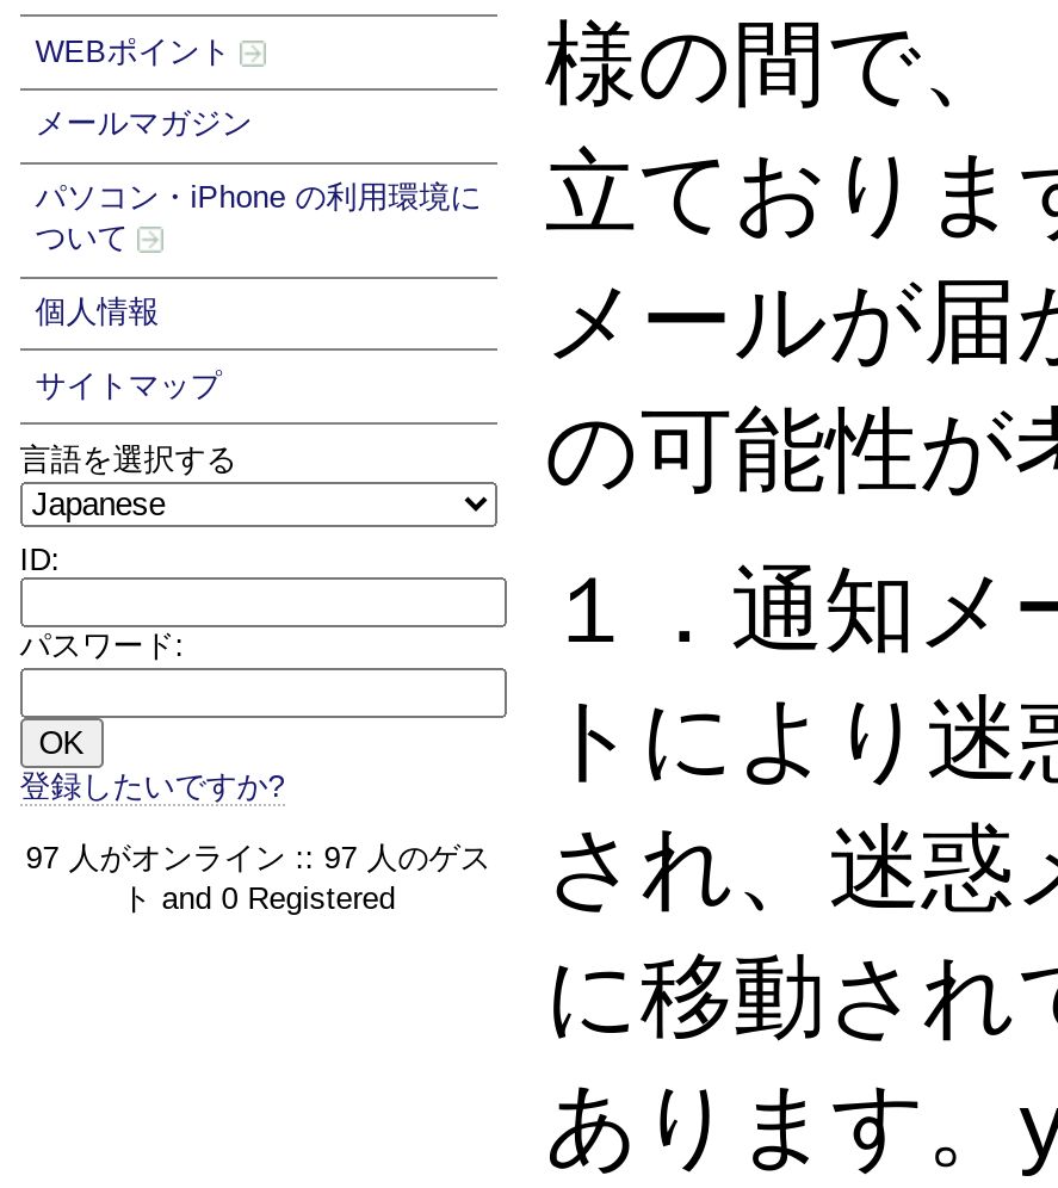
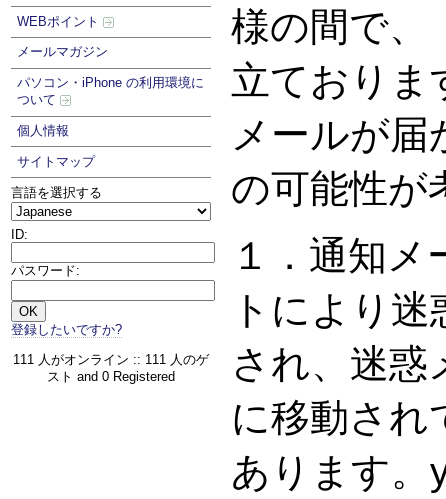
[26,839,491,916] 97 人がオンライン :: 97 人のゲス | ト and 0 Registered -> [13,352,209,384] 111 人がオンライン :: 111 人のゲ | スト and 0 Registered

